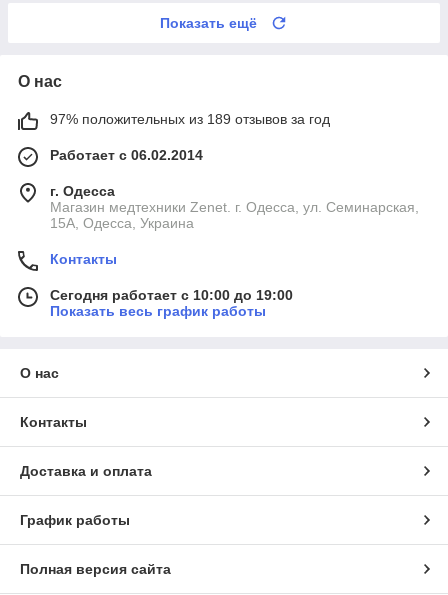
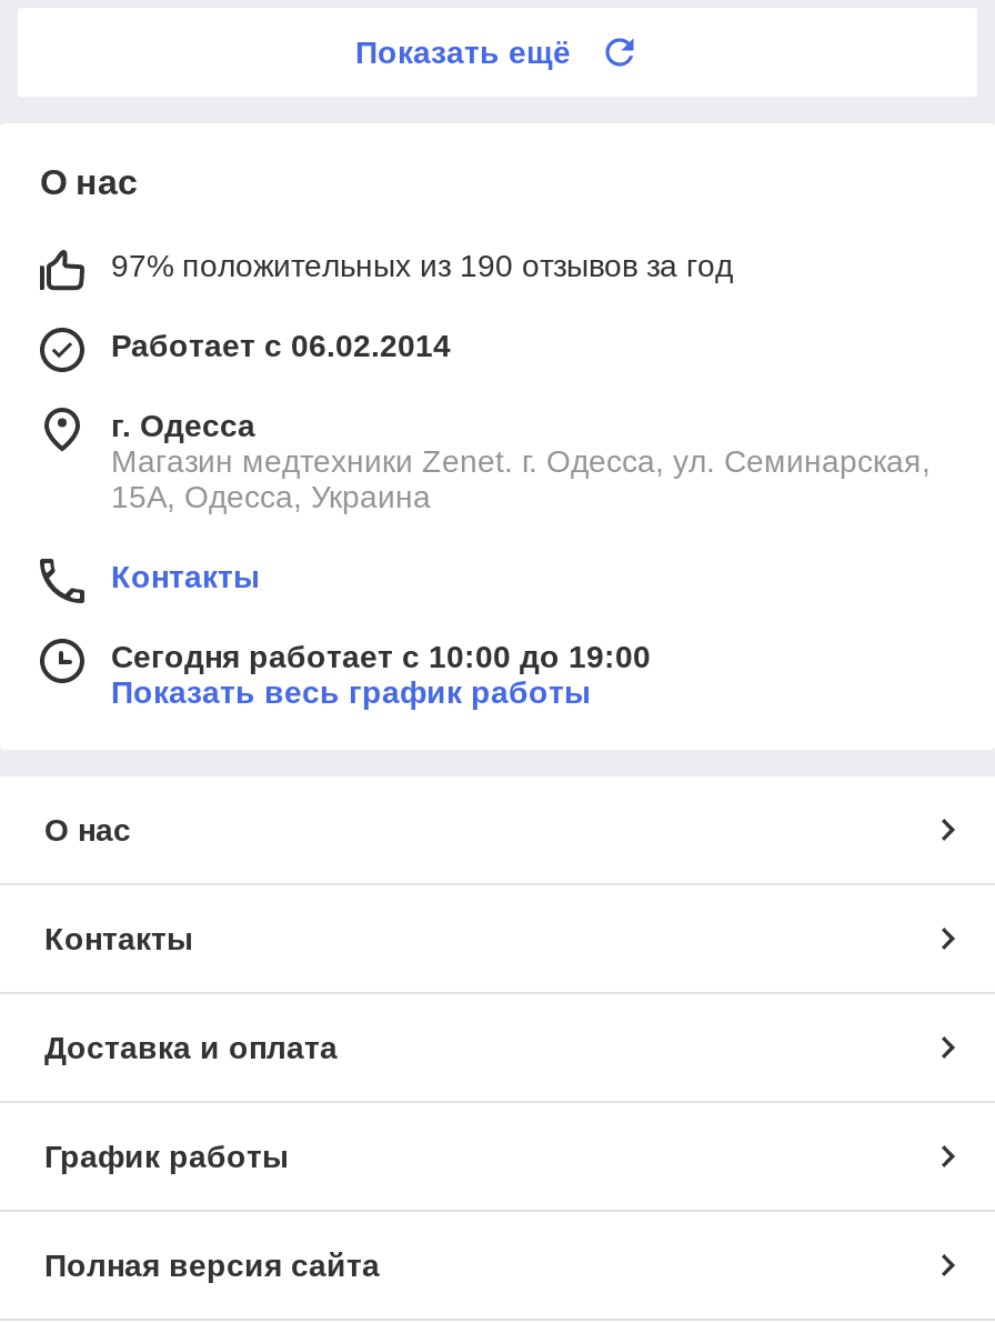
[50,111,330,127] 97% положительных из 189 отзывов за год -> [111,247,733,283] 97% положительных из 190 отзывов за год

